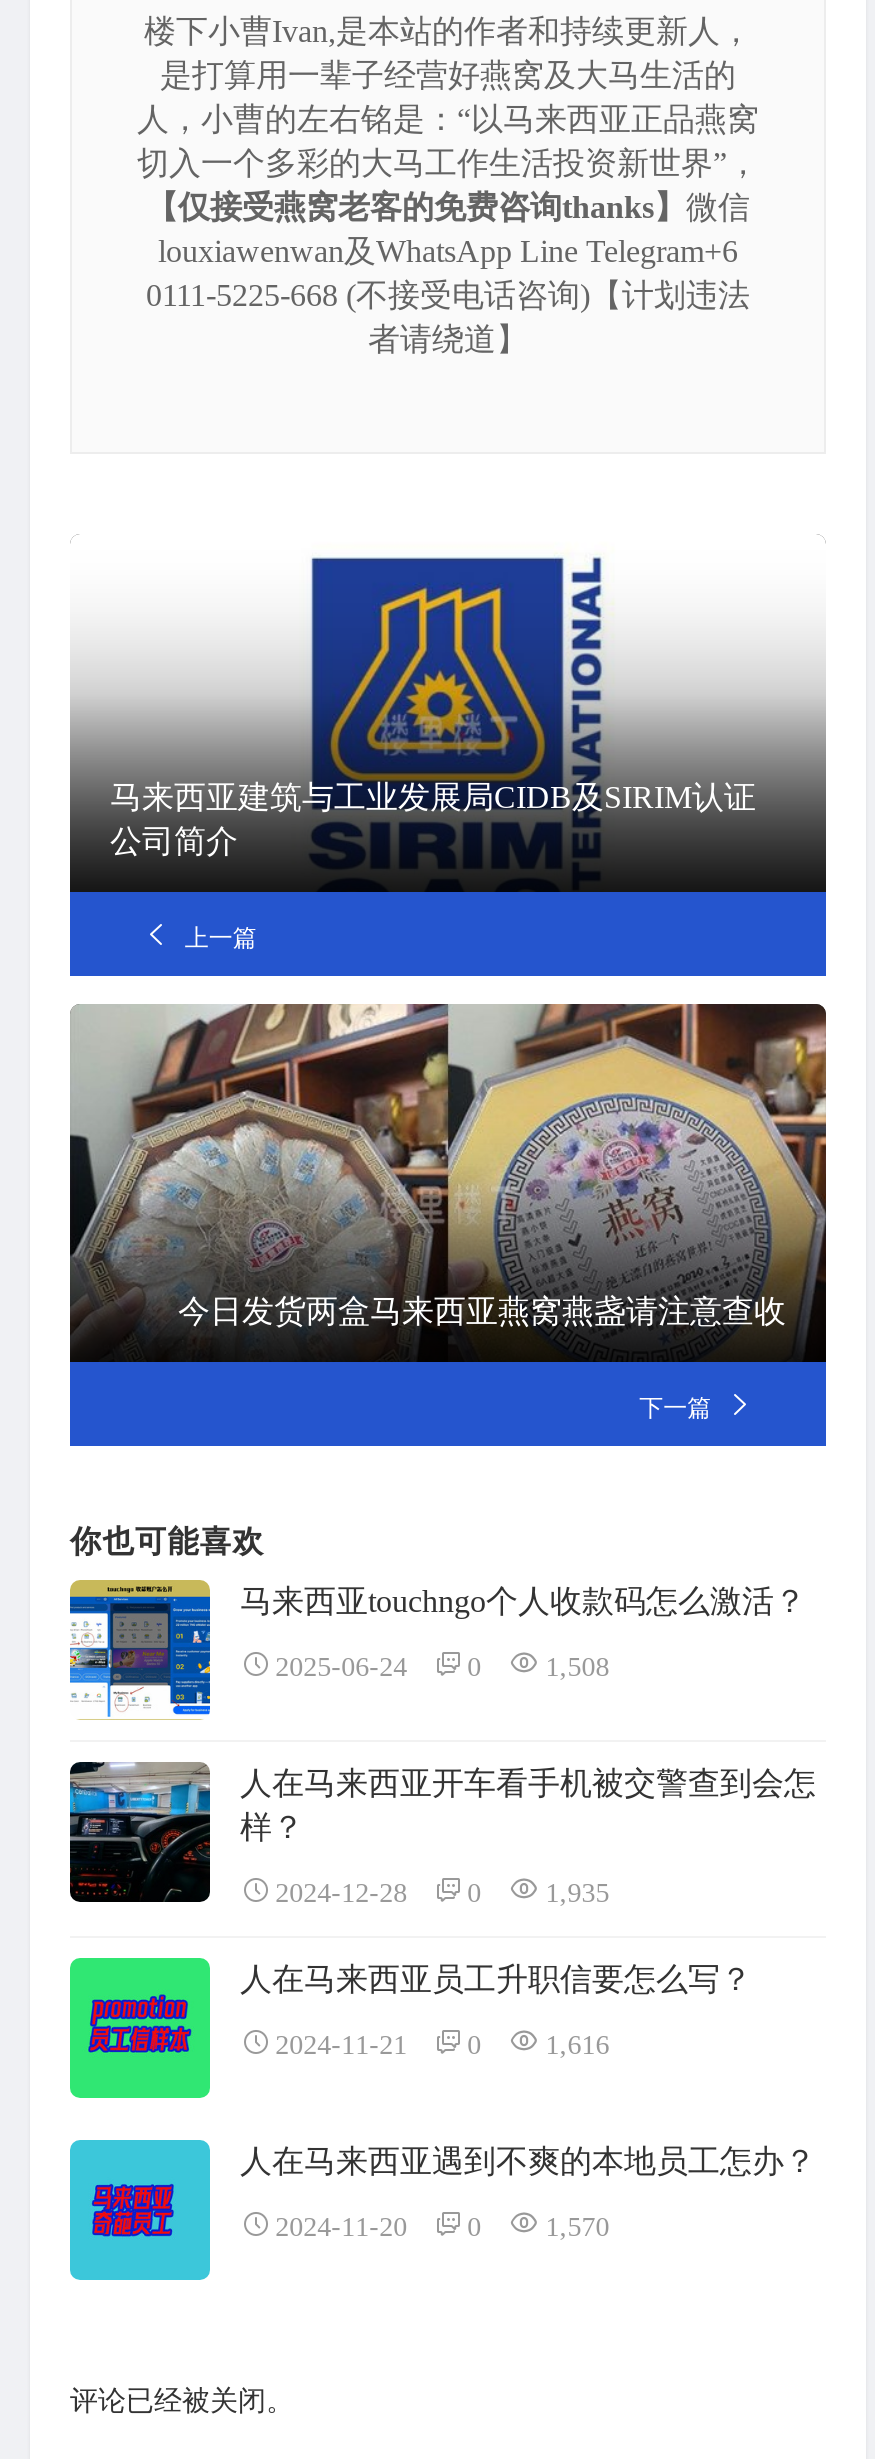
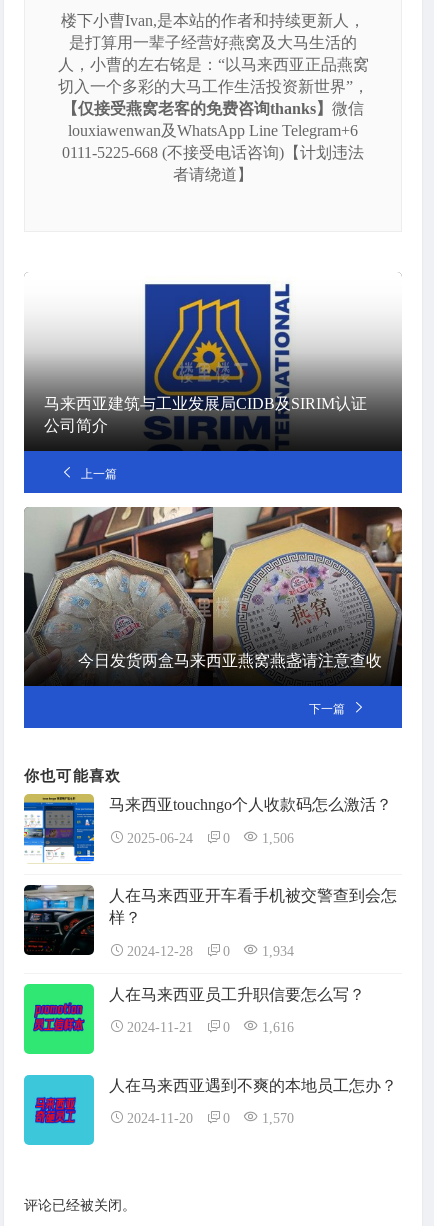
[546,1652,610,1682] 1,508 -> [262,831,294,846] 1,506
[546,1878,610,1908] 1,935 -> [262,944,294,959] 1,934

